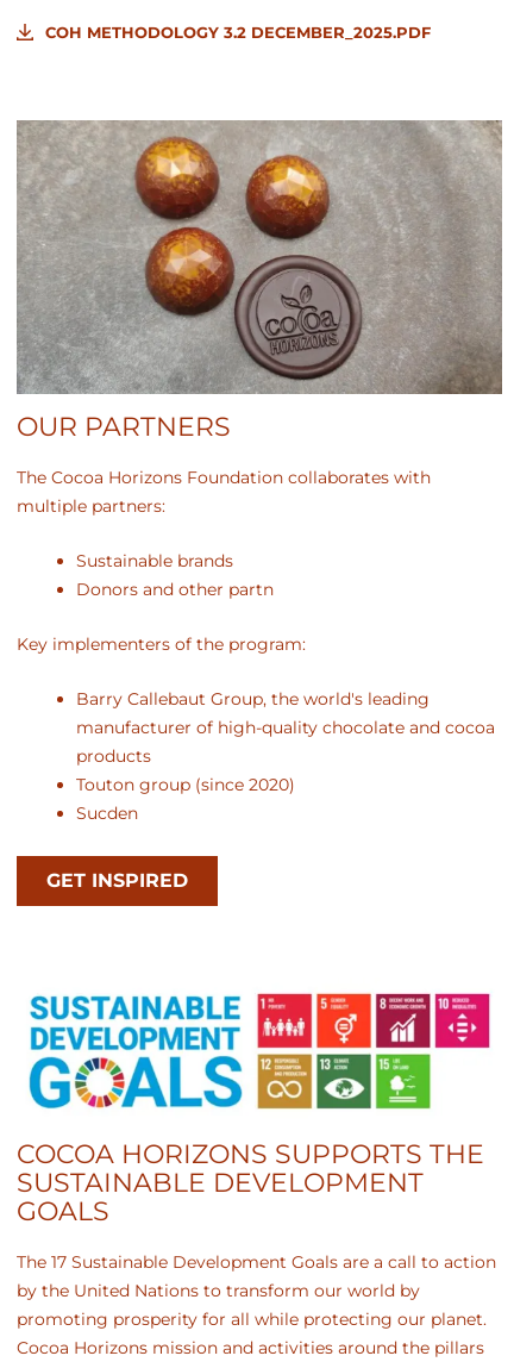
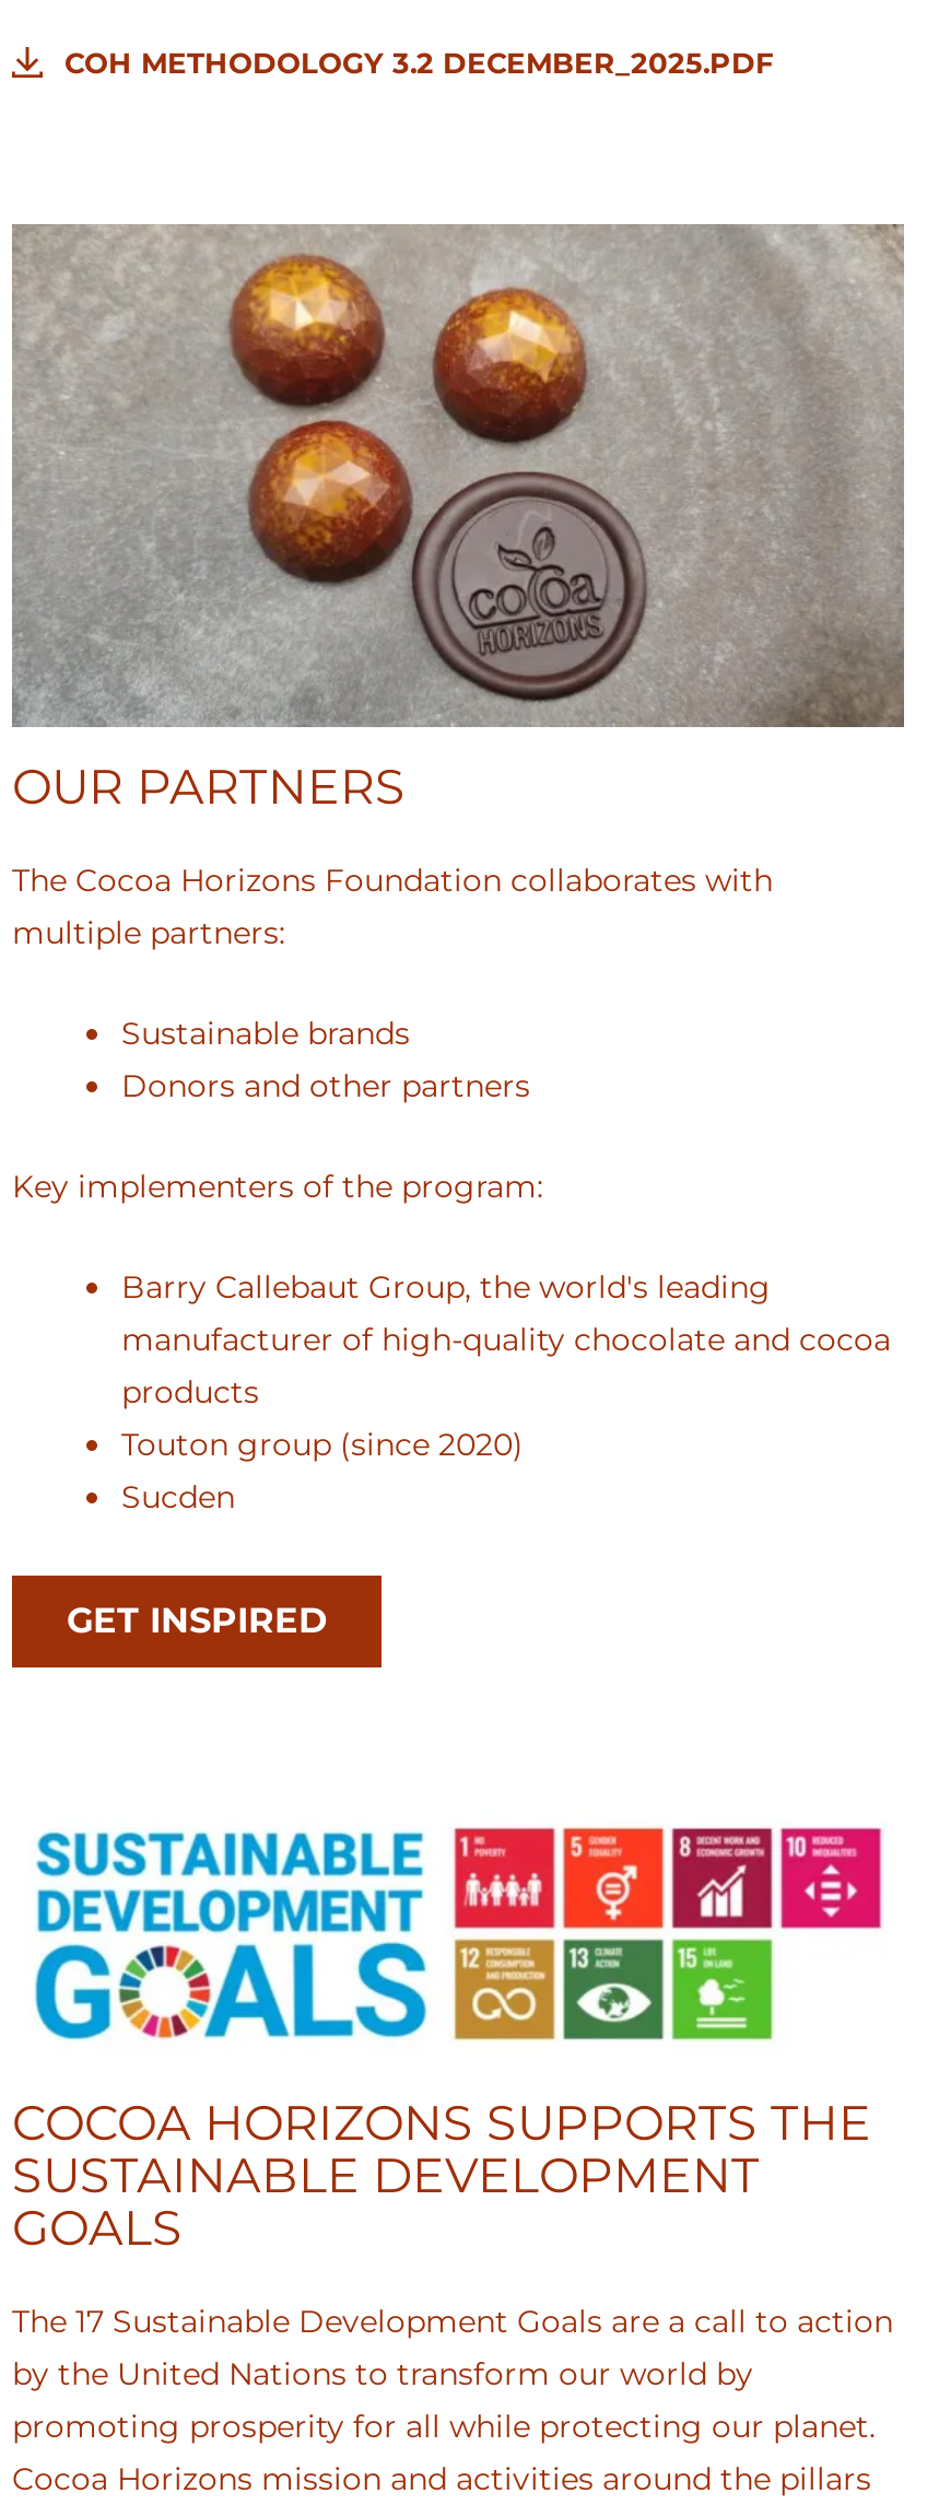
[76,578,274,600] Donors and other partn -> [121,1065,530,1105] Donors and other partners

